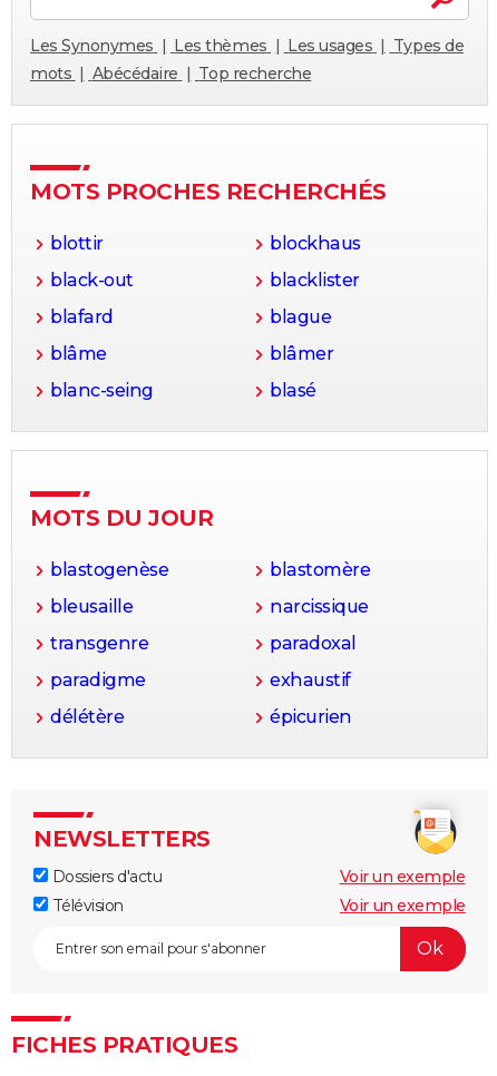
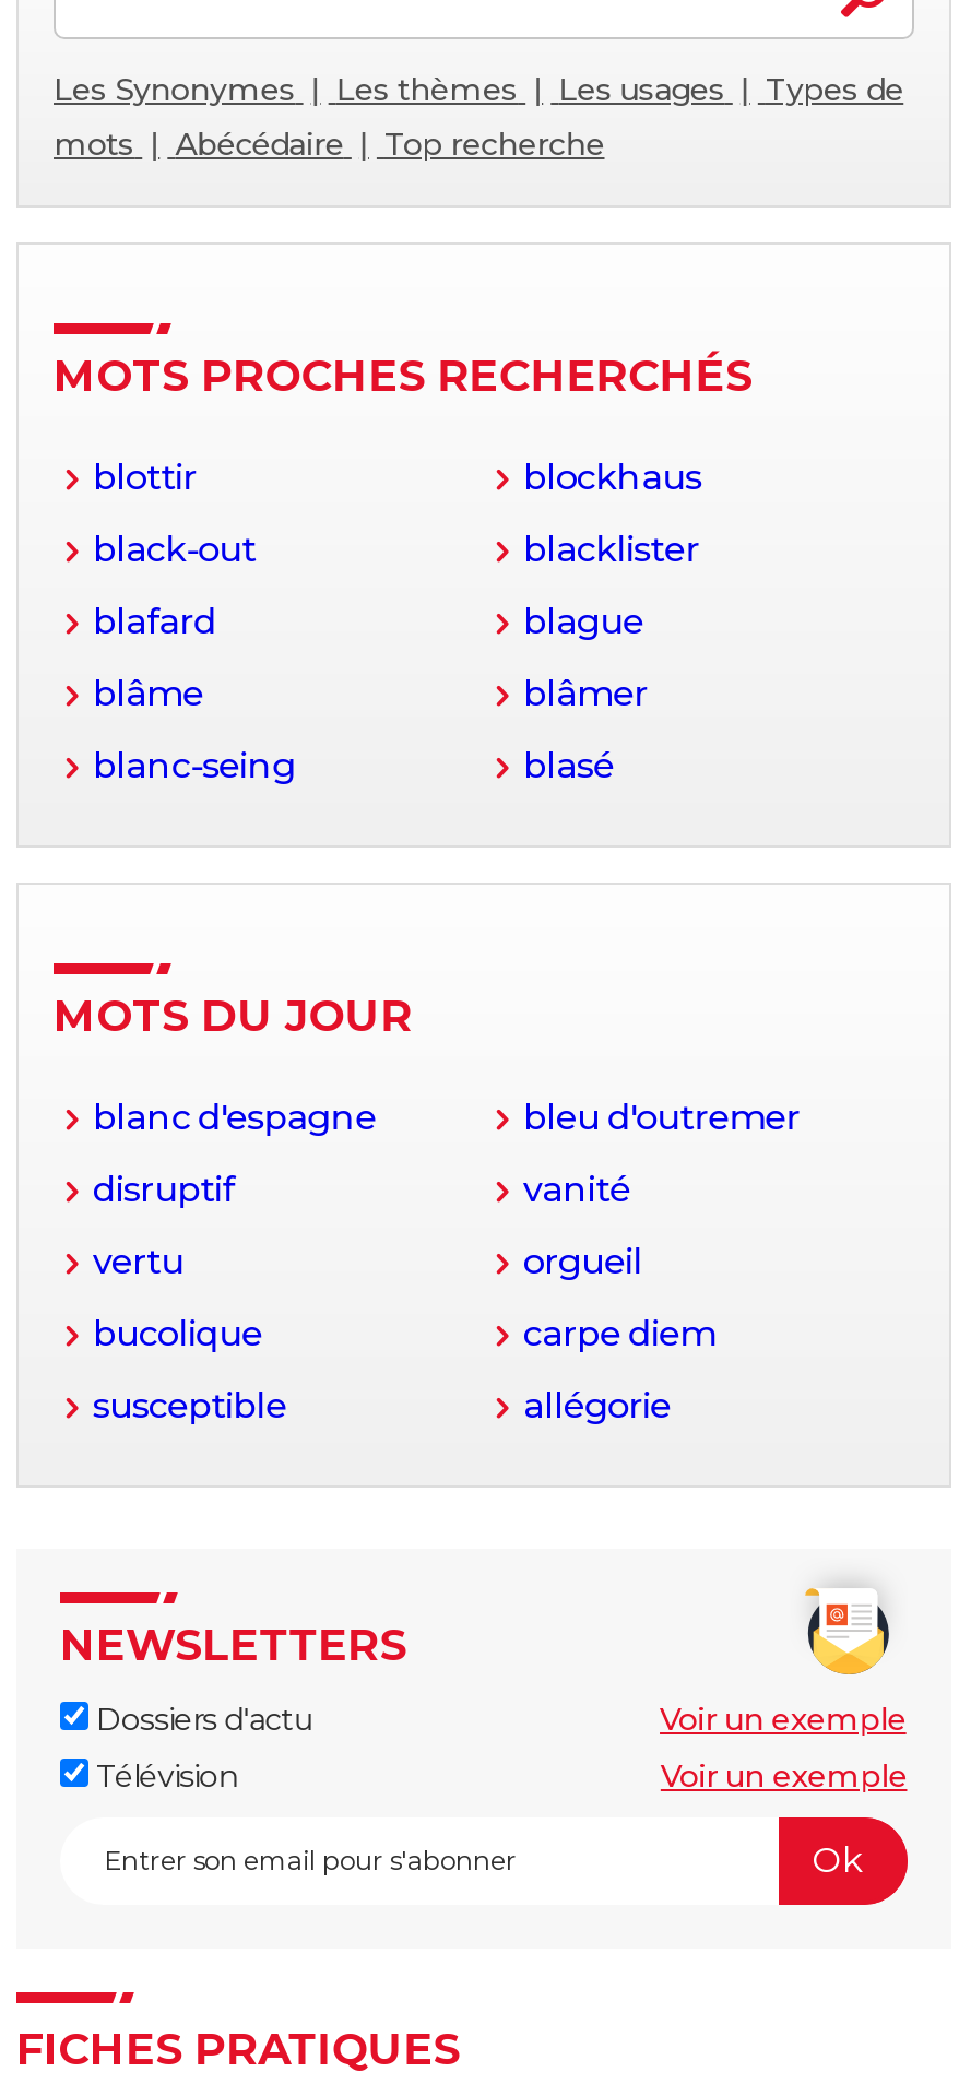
[50,559,370,580] blastogenèse | blastomère -> [93,1096,800,1137] blanc d'espagne | bleu d'outremer
[50,595,369,617] bleusaille | narcissique -> [93,1168,630,1209] disruptif | vanité
[50,632,356,653] transgenre | paradoxal -> [93,1240,642,1281] vertu | orgueil
[50,669,351,690] paradigme | exhaustif -> [93,1312,716,1354] bucolique | carpe diem
[50,706,352,727] délétère | épicurien -> [93,1384,671,1426] susceptible | allégorie

